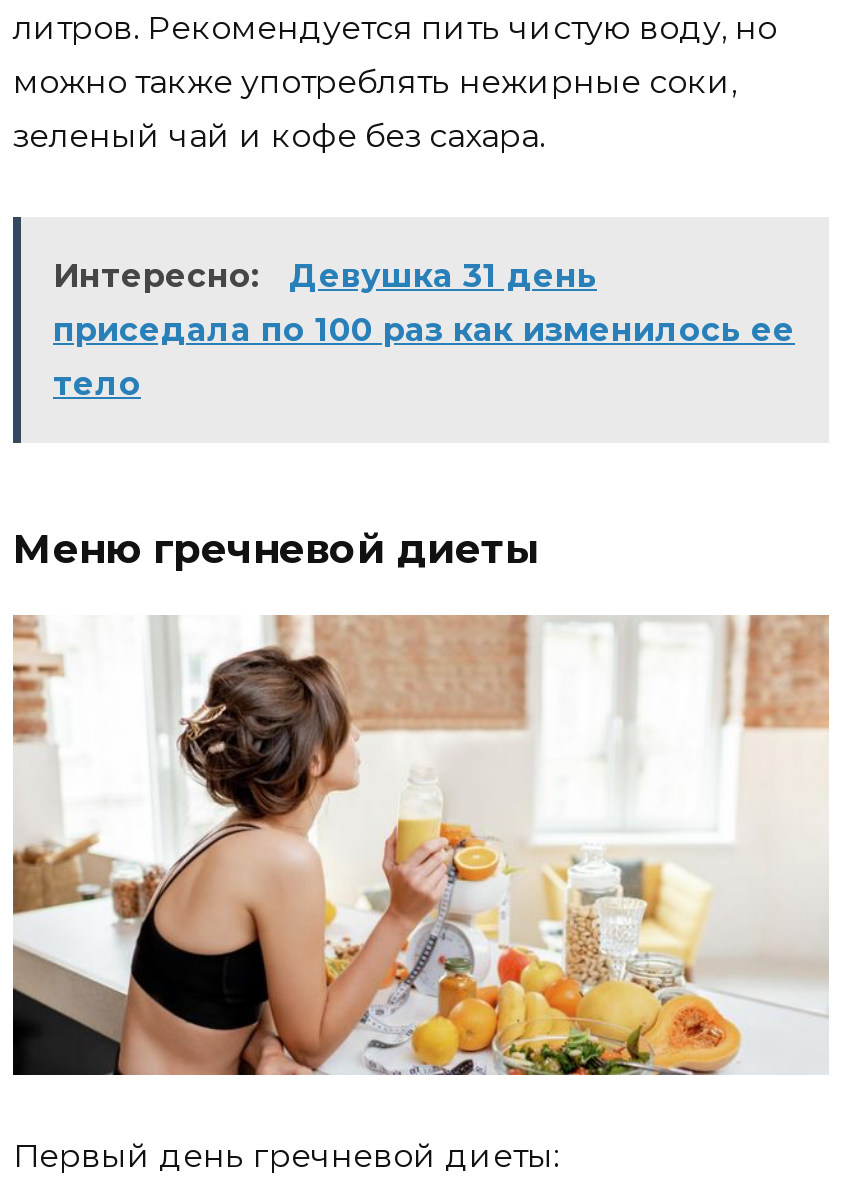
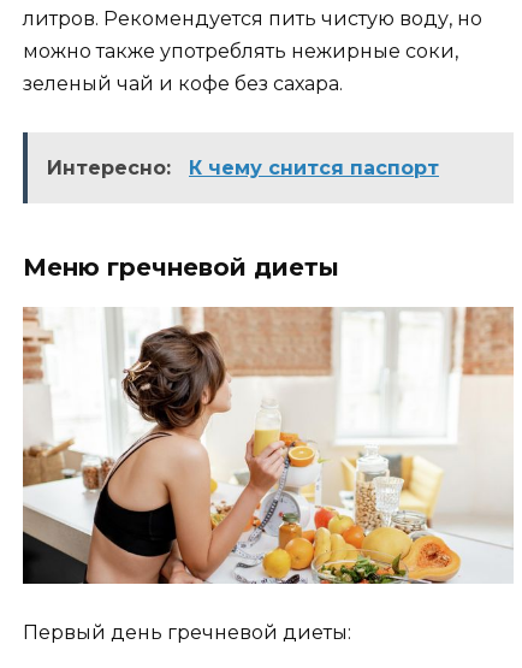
[53,258,795,404] Интересно: Девушка 31 день | приседала по 100 раз как изменилось ее | тело -> [47,157,439,180] Интересно: К чему снится паспорт

